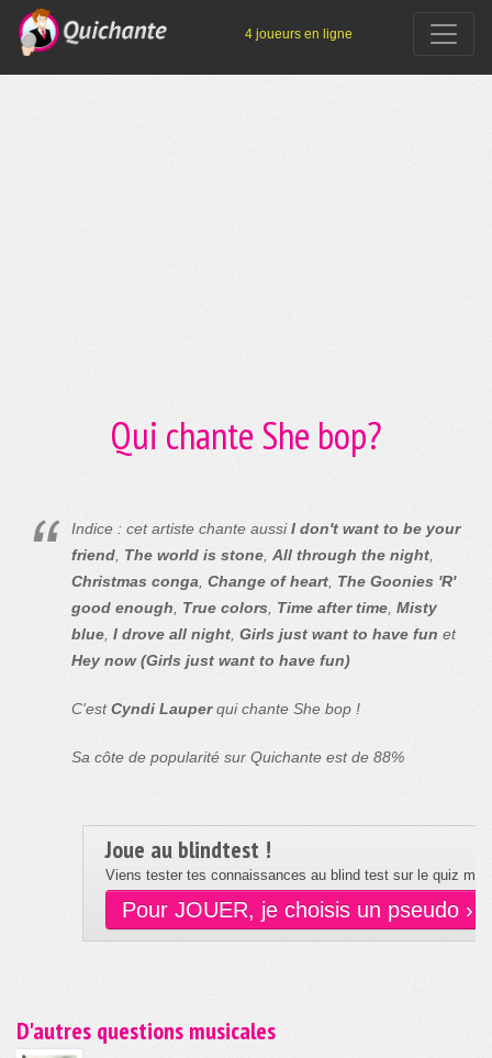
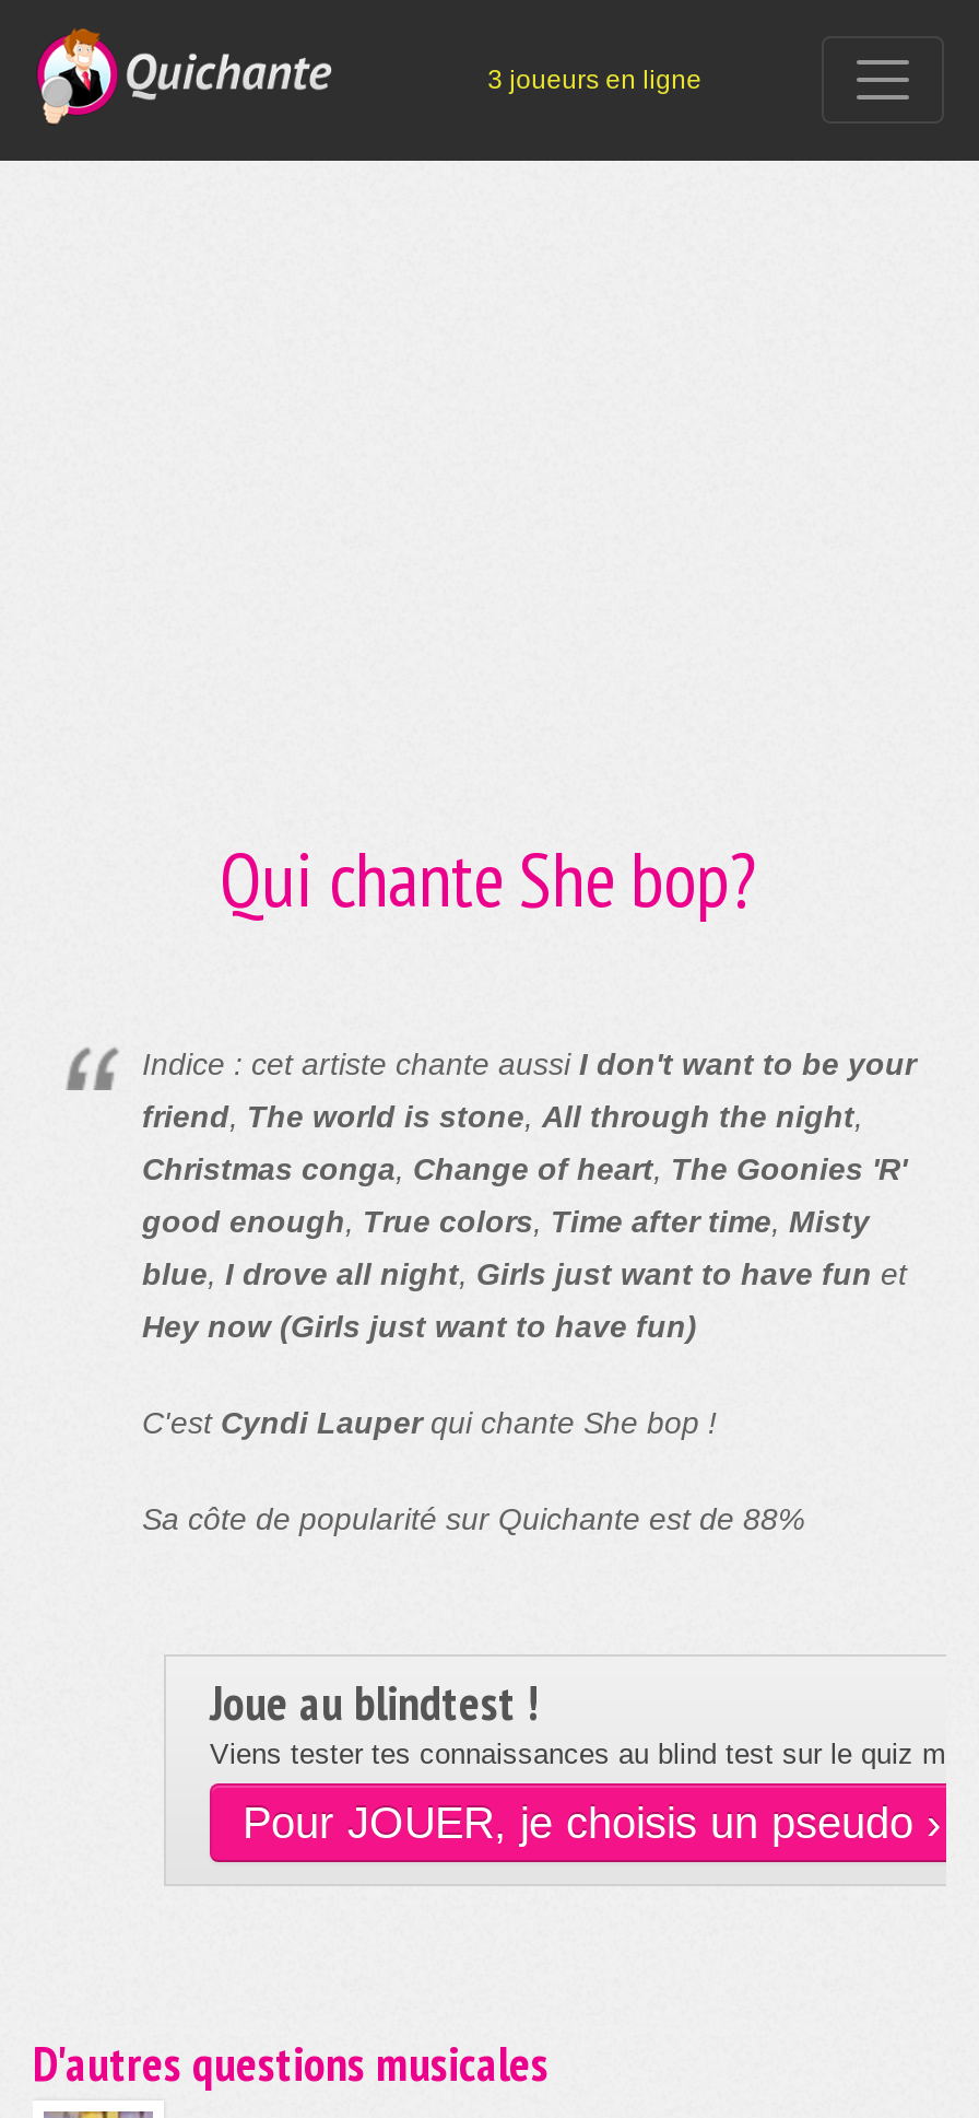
[245,26,353,42] 4 joueurs en ligne -> [488,65,702,95] 3 joueurs en ligne

